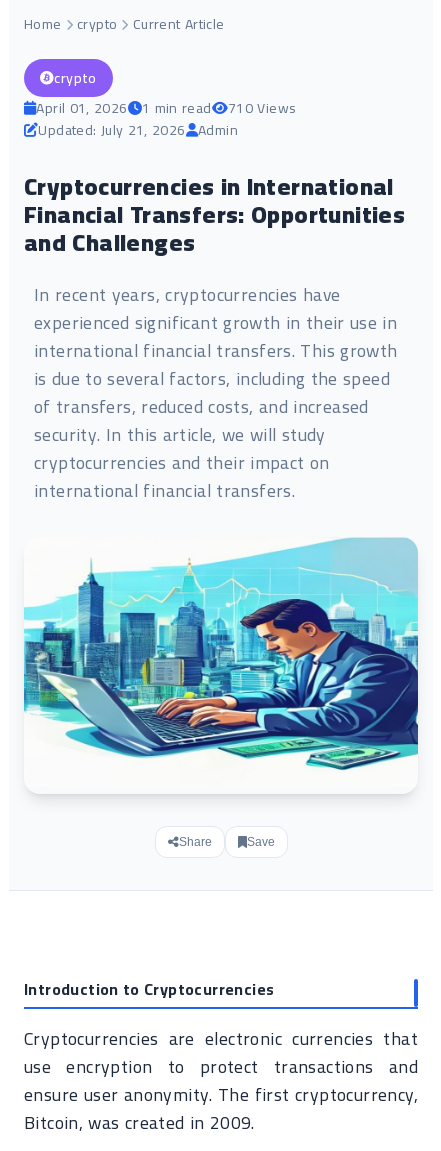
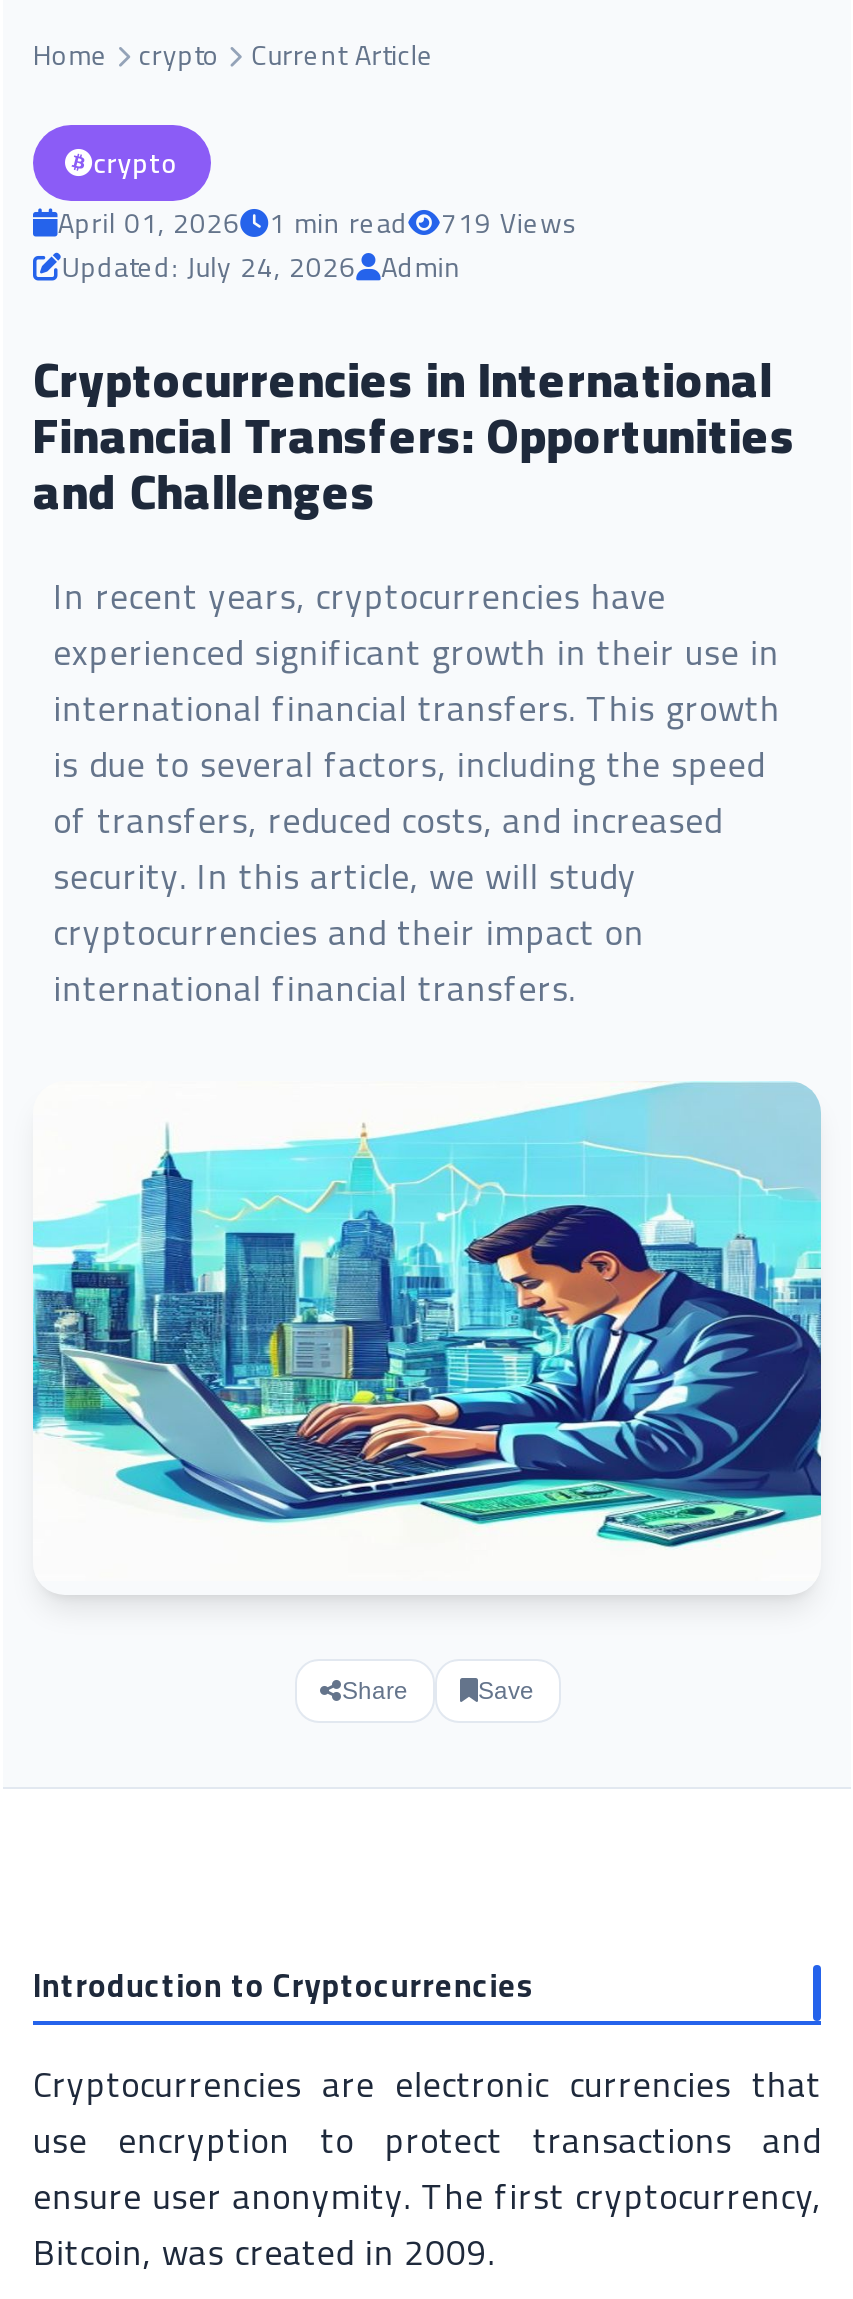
[36,95,296,121] April 01, 2026 1 min read 710 Views -> [58,197,578,249] April 01, 2026 1 min read 719 Views
[38,117,238,143] Updated: July 21, 2026 Admin -> [62,241,461,293] Updated: July 24, 2026 Admin

